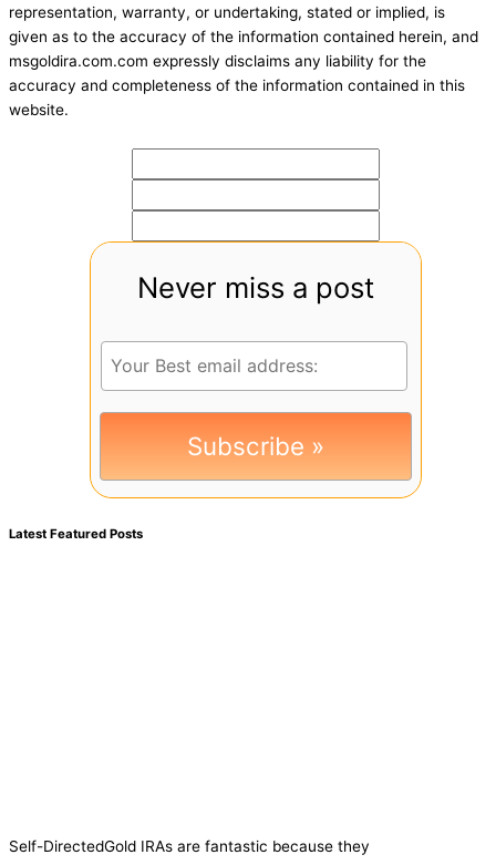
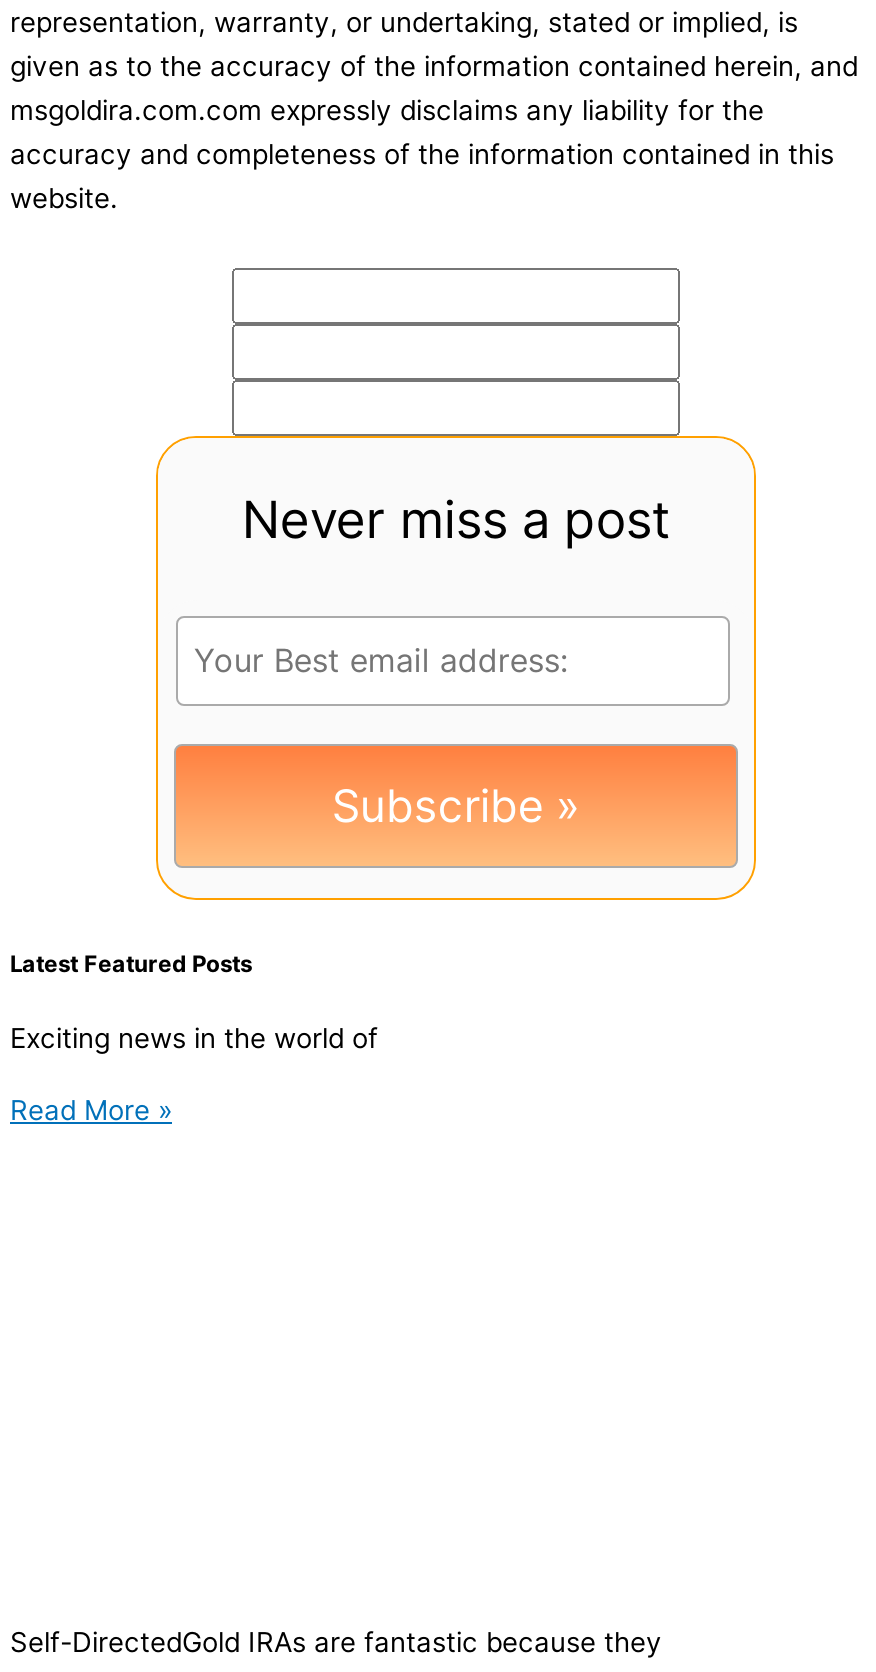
none -> [10,1022,378,1125] Exciting news in the world of | Read More »

